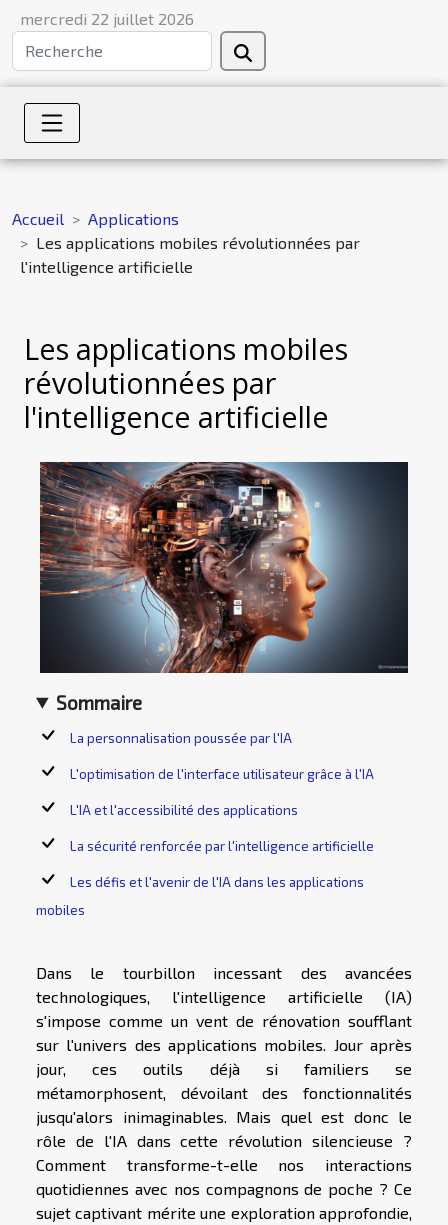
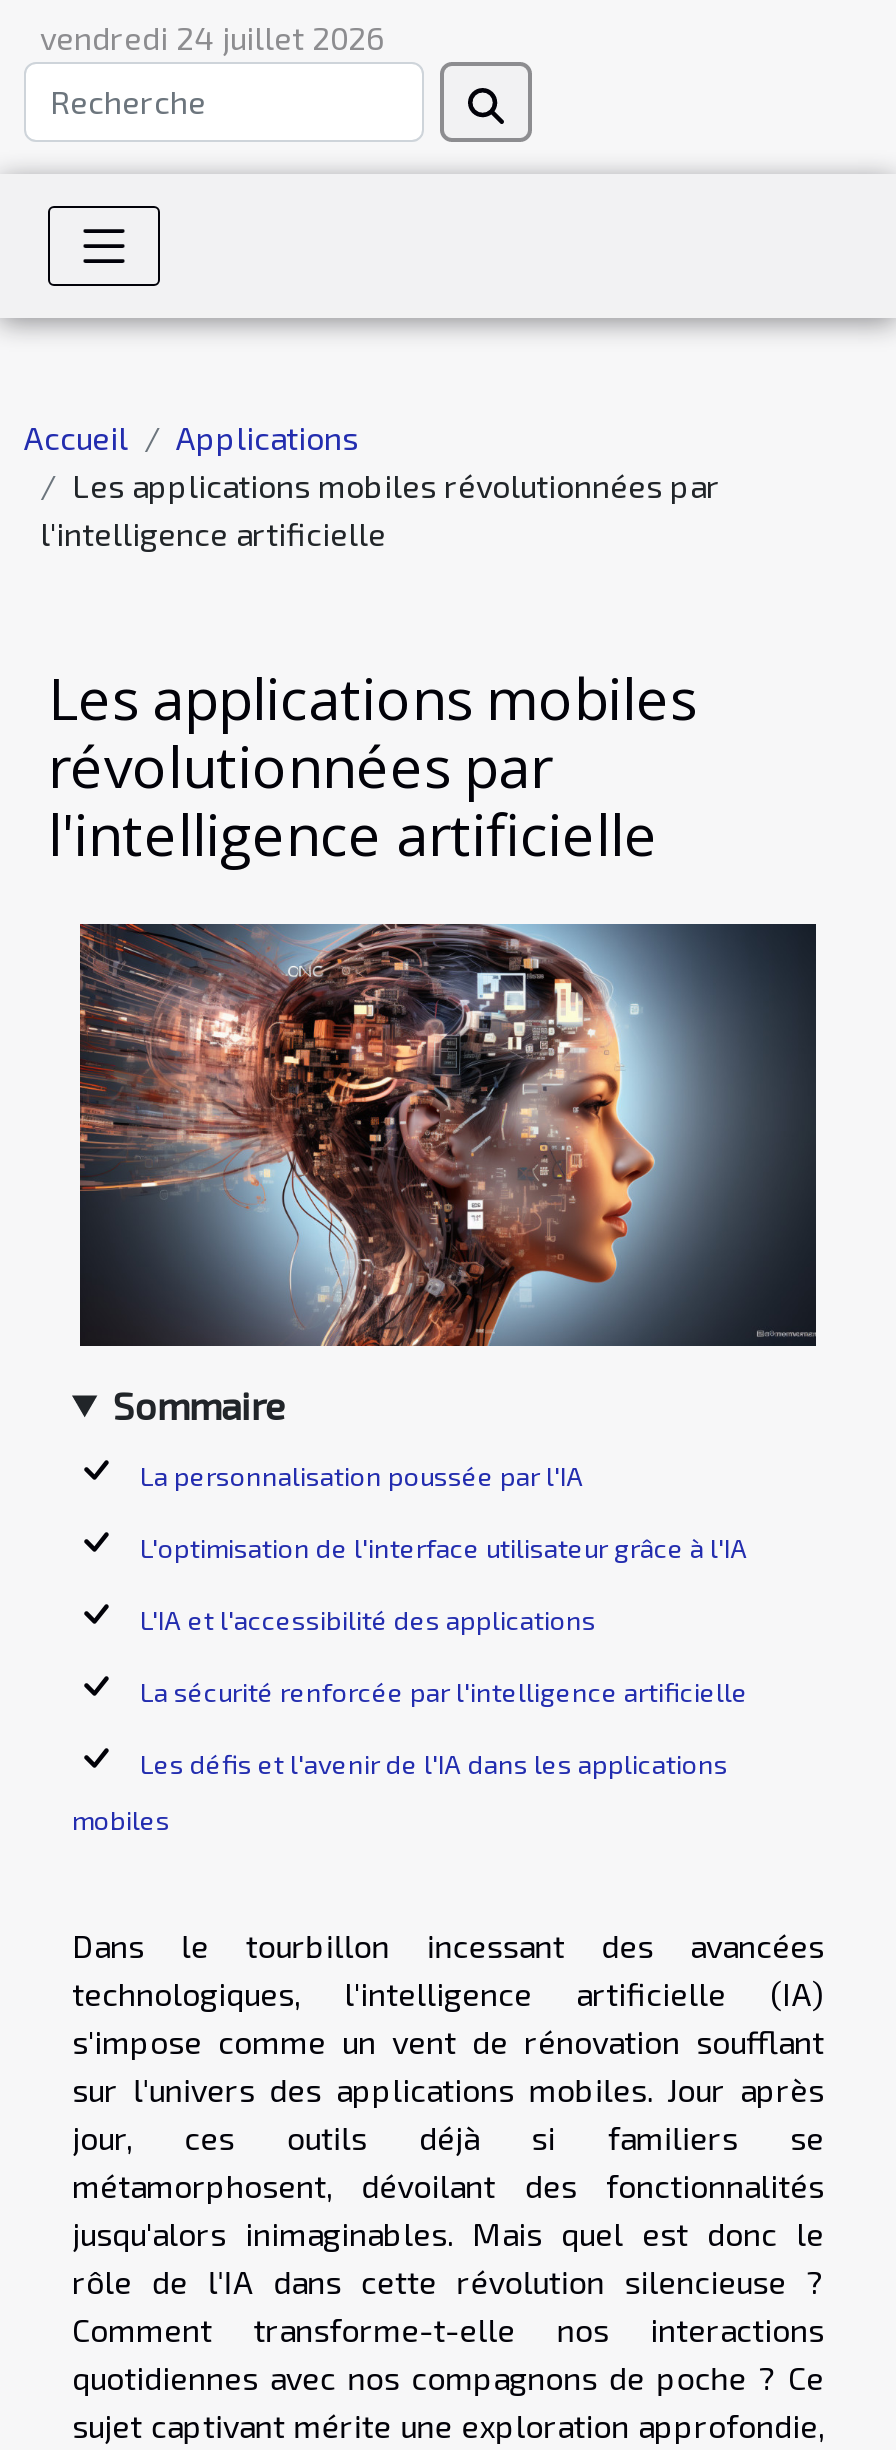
[20,9,194,28] mercredi 22 juillet 2026 -> [40,18,384,56] vendredi 24 juillet 2026

